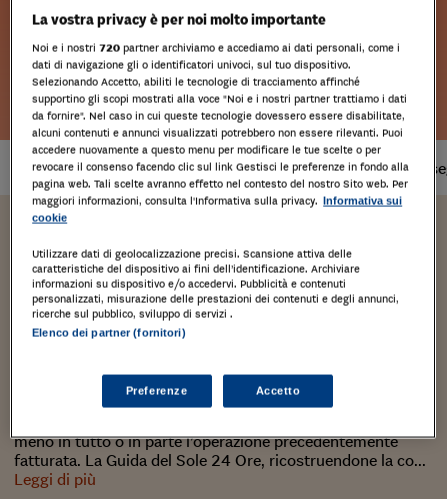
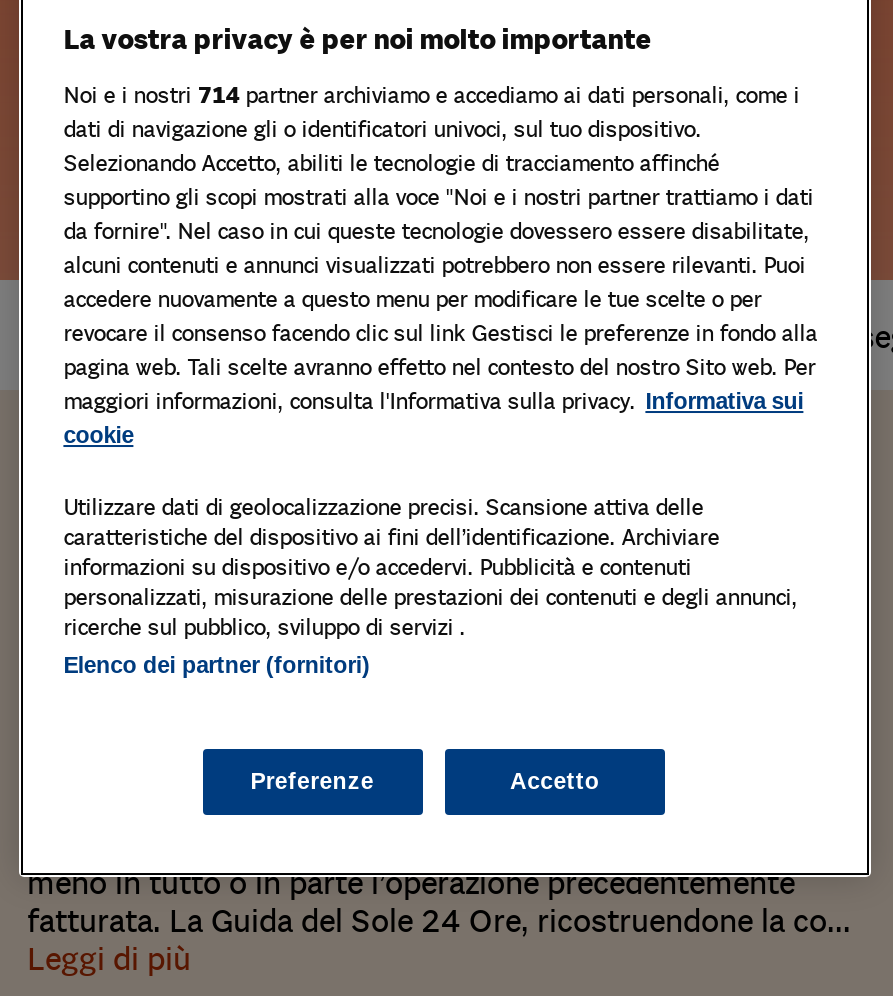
[32,40,400,54] Noi e i nostri 720 partner archiviamo e accediamo ai dati personali, come i -> [63,81,799,109] Noi e i nostri 714 partner archiviamo e accediamo ai dati personali, come i

